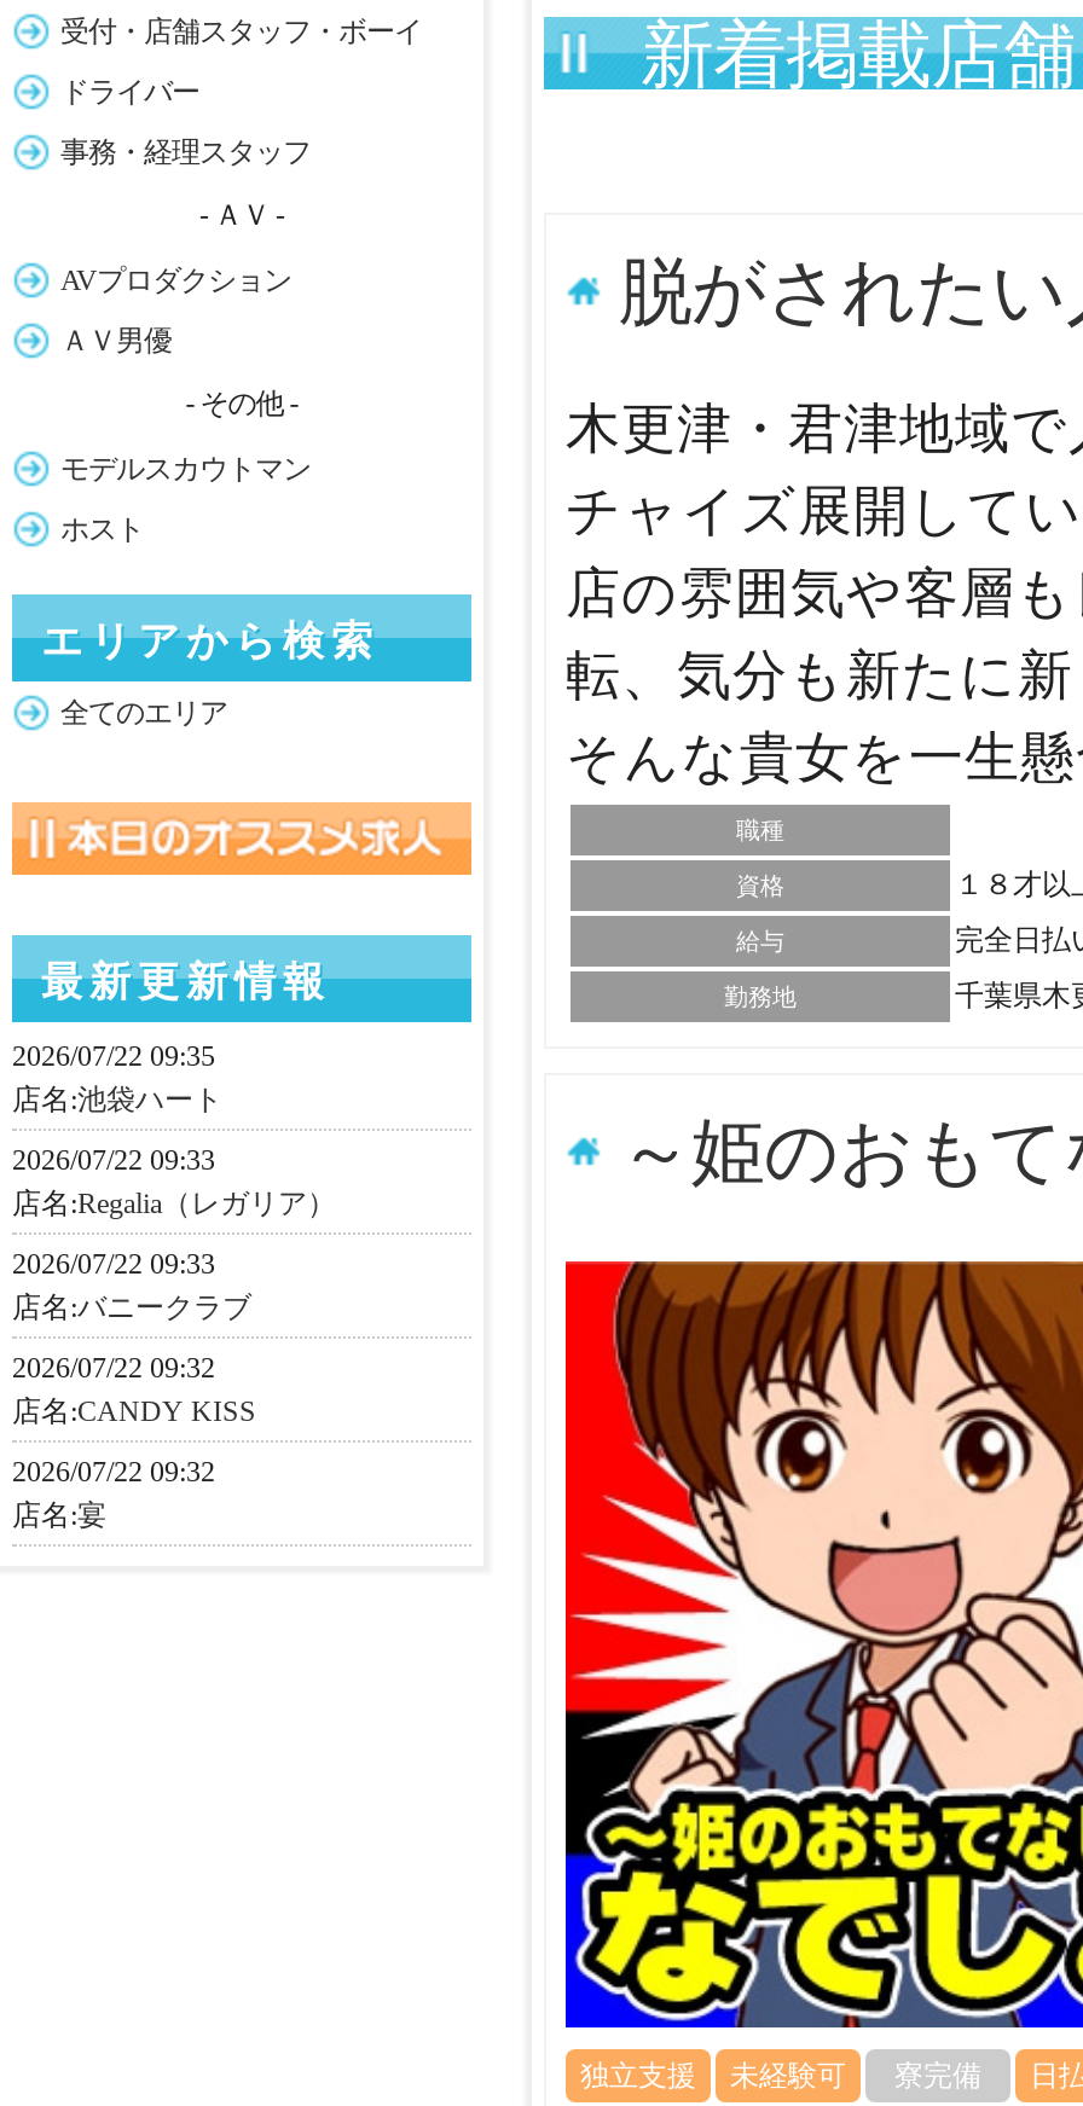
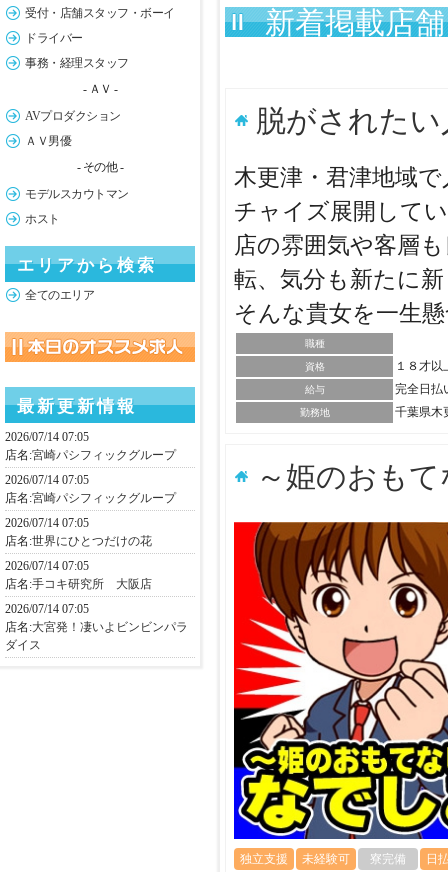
[12,1039,222,1116] 2026/07/22 09:35 | 店名:池袋ハート -> [5,430,176,462] 2026/07/14 07:05 | 店名:宮崎パシフィックグループ
[12,1143,336,1220] 2026/07/22 09:33 | 店名: Regalia（レガリア） -> [5,473,176,505] 2026/07/14 07:05 | 店名:宮崎パシフィックグループ
[12,1247,251,1324] 2026/07/22 09:33 | 店名:バニークラブ -> [5,516,152,548] 2026/07/14 07:05 | 店名:世界にひとつだけの花
[12,1351,256,1428] 2026/07/22 09:32 | 店名: CANDY KISS -> [5,559,152,591] 2026/07/14 07:05 | 店名:手コキ研究所 大阪店
[12,1455,215,1532] 2026/07/22 09:32 | 店名:宴 -> [5,602,188,652] 2026/07/14 07:05 | 店名:大宮発！凄いよビンビンパラ | ダイス

